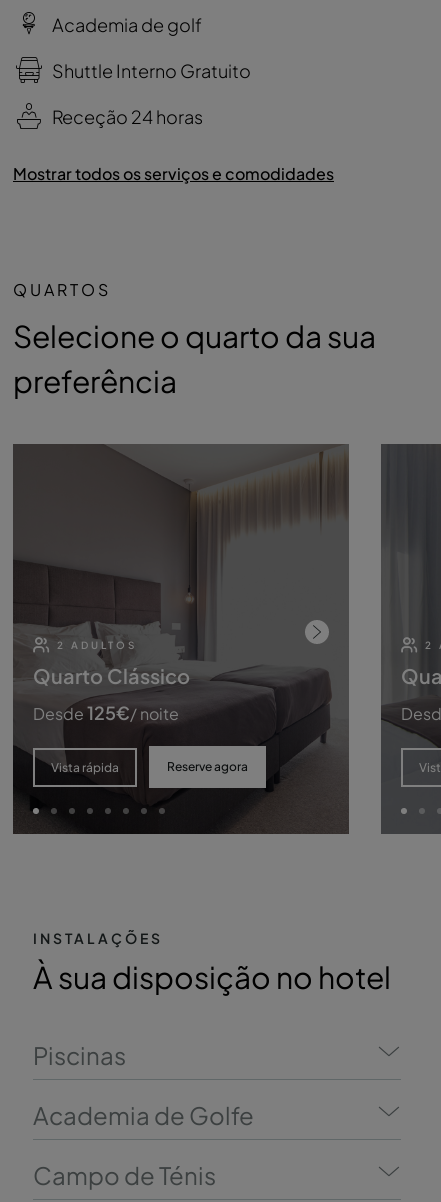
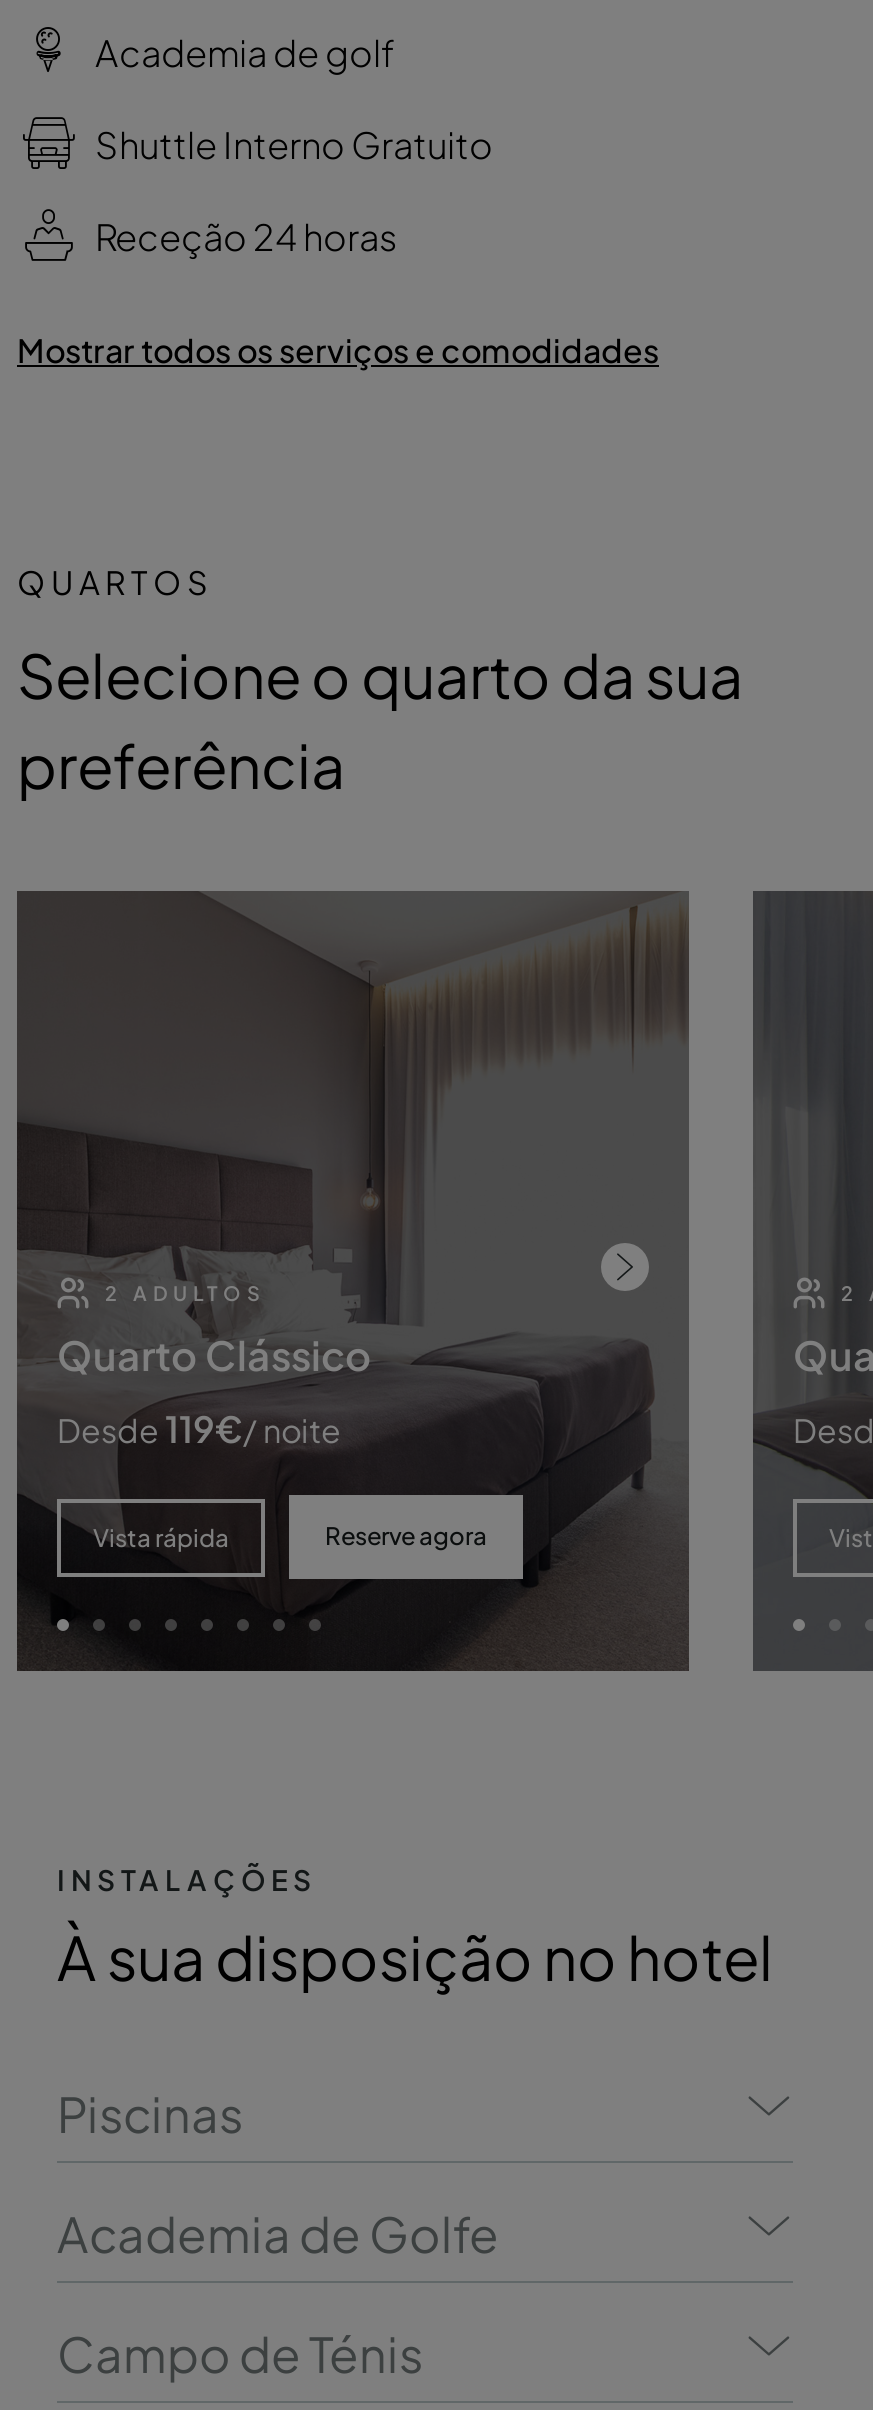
[33,701,179,724] Desde 125€/ noite -> [57,1405,341,1451] Desde 119€/ noite

